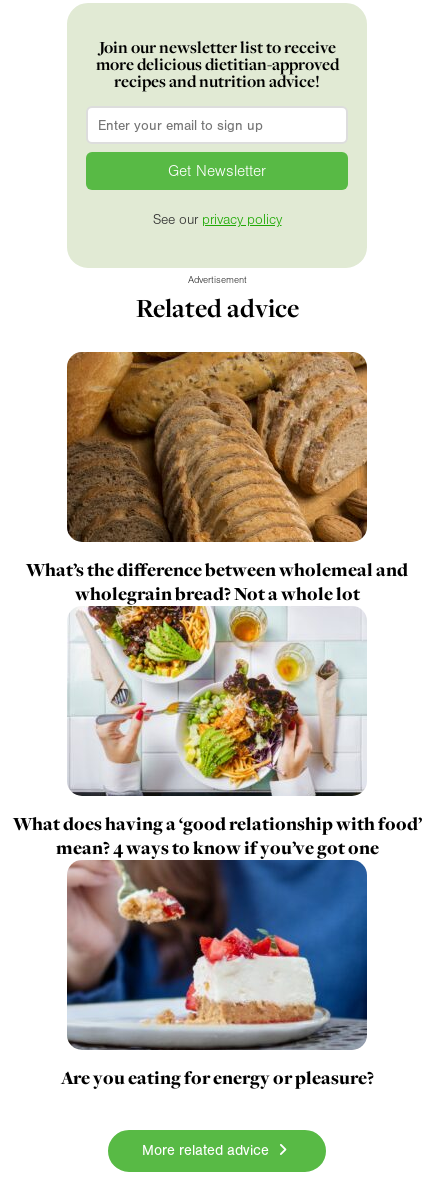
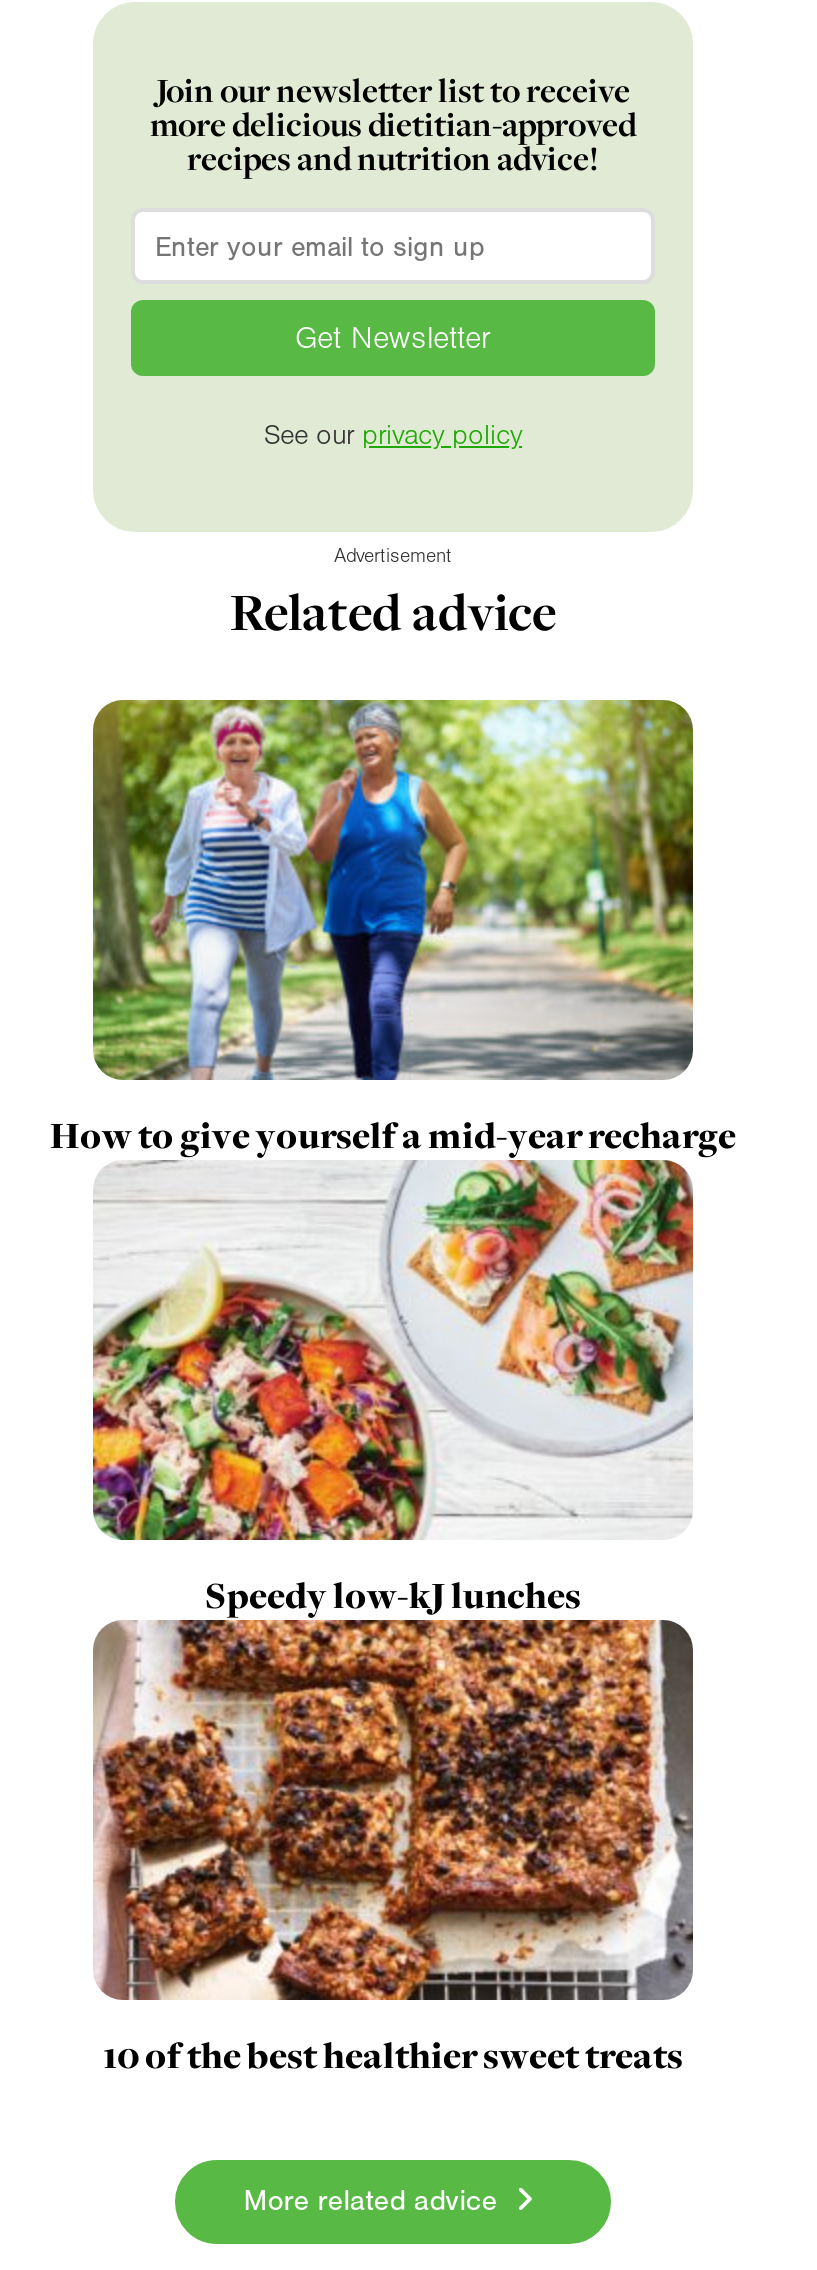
[66,351,368,543] [image] -> [91,699,695,999] [image]
[26,557,408,606] What’s the difference between wholemeal and | wholegrain bread? Not a whole lot -> [50,1110,736,1160] How to give yourself a mid-year recharge
[12,638,421,860] [image] | What does having a ‘good relationship with food’ | mean? 4 ways to know if you’ve got one -> [91,1223,695,1620] [image] | Speedy low-kJ lunches
[66,868,368,1010] [image] -> [95,1731,695,2003] [image]
[60,1065,373,1090] Are you eating for energy or pleasure? -> [103,2030,683,2080] 10 of the best healthier sweet treats

